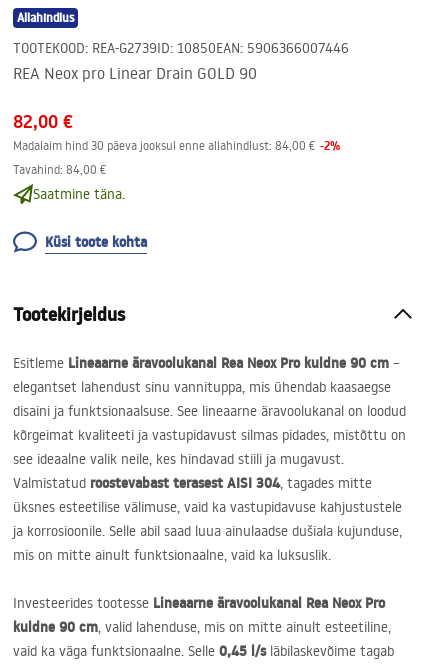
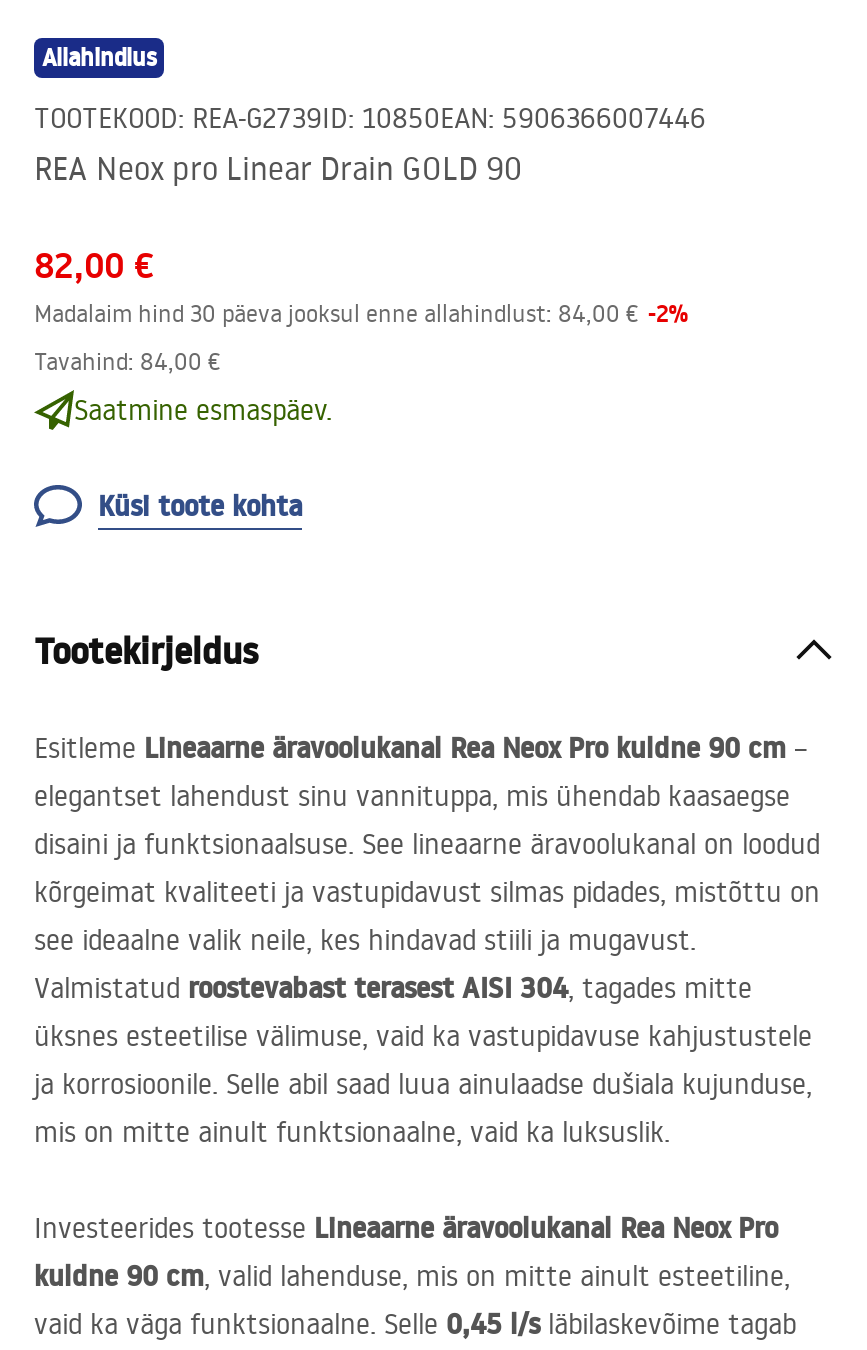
[33,185,125,203] Saatmine täna. -> [74,392,332,428] Saatmine esmaspäev.

